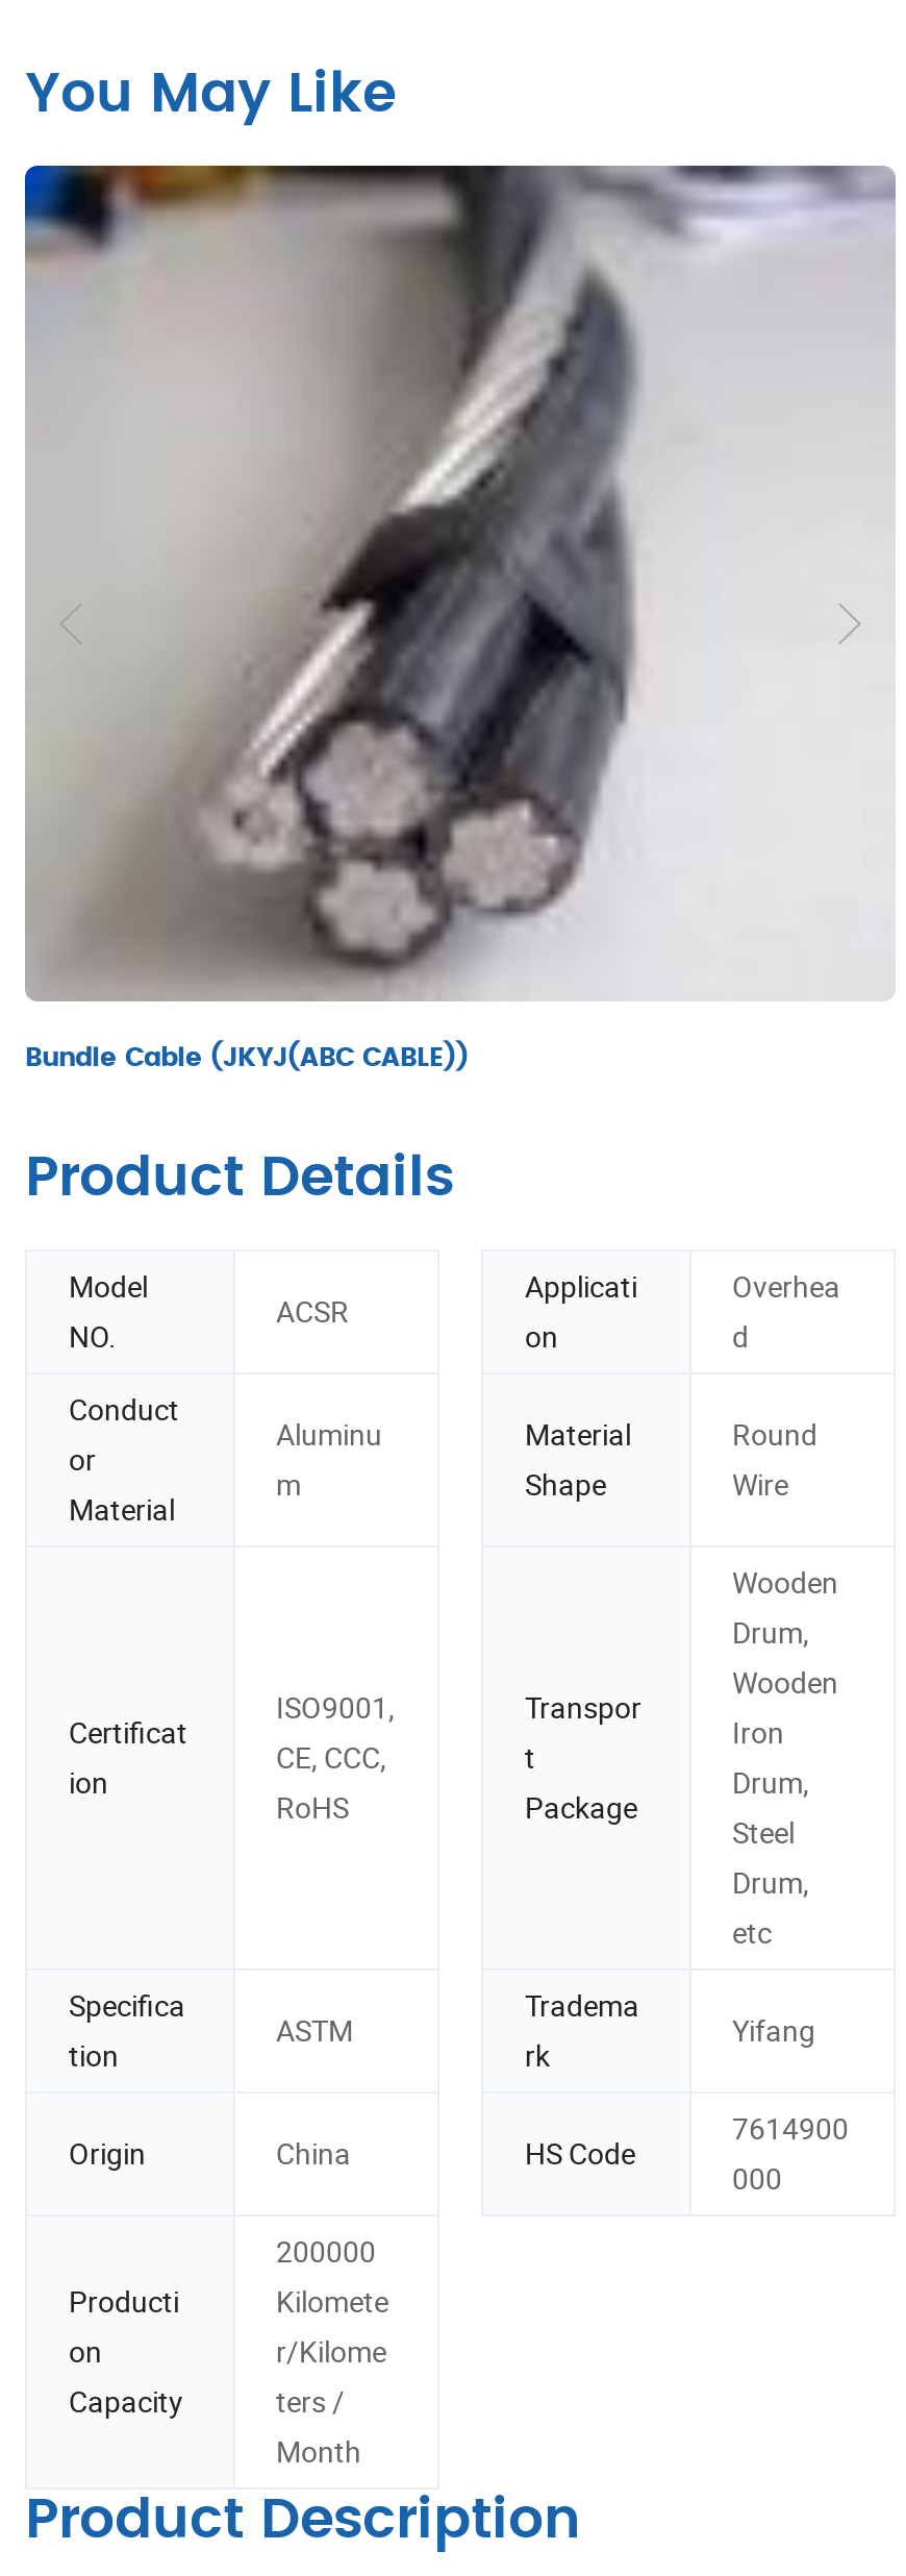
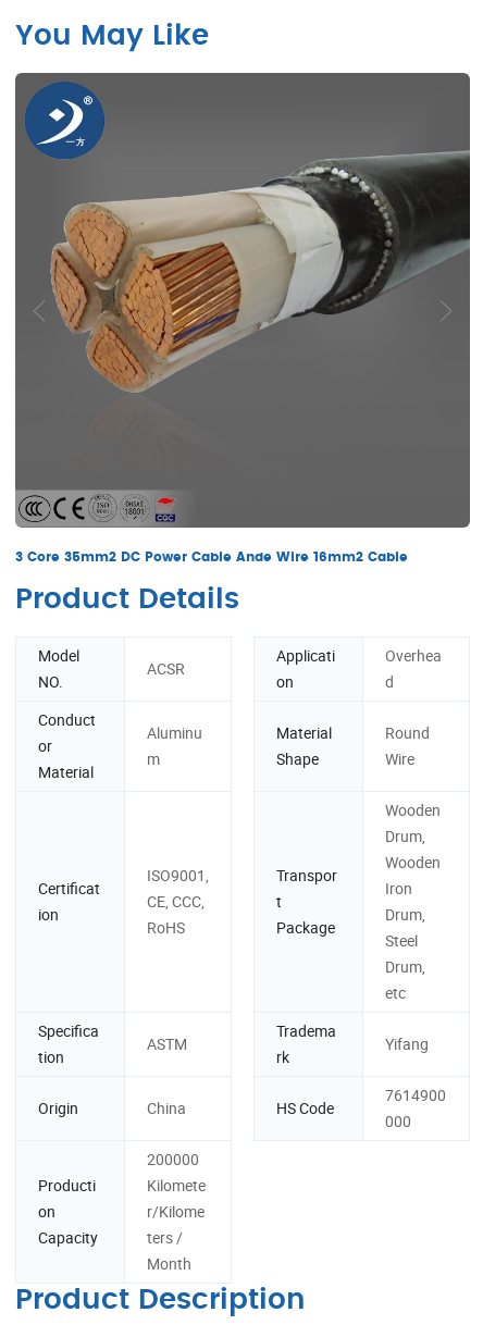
[23,164,896,1071] [image] | Bundle Cable (JKYJ(ABC CABLE)) -> [14,72,471,564] [image] | 3 Core 35mm2 DC Power Cable Ande Wire 16mm2 Cable

